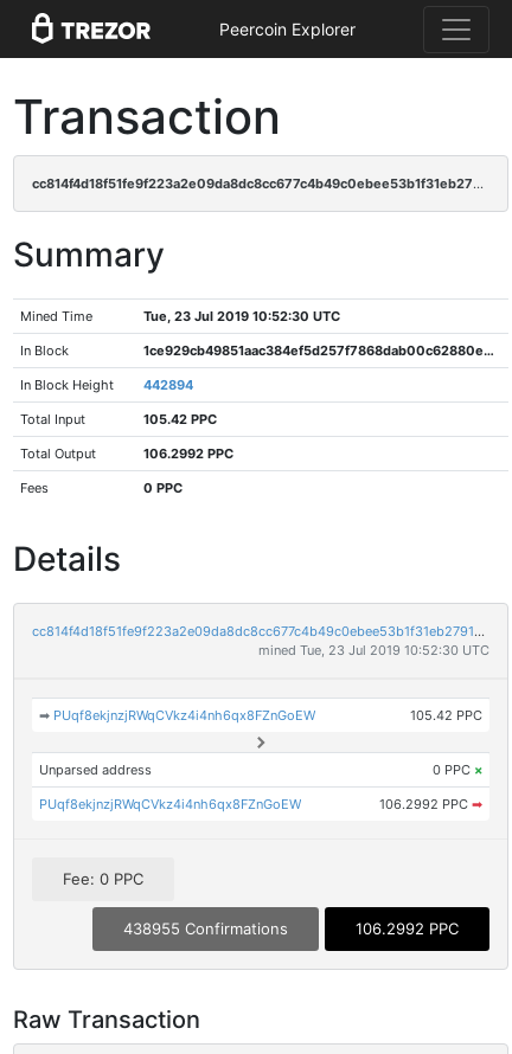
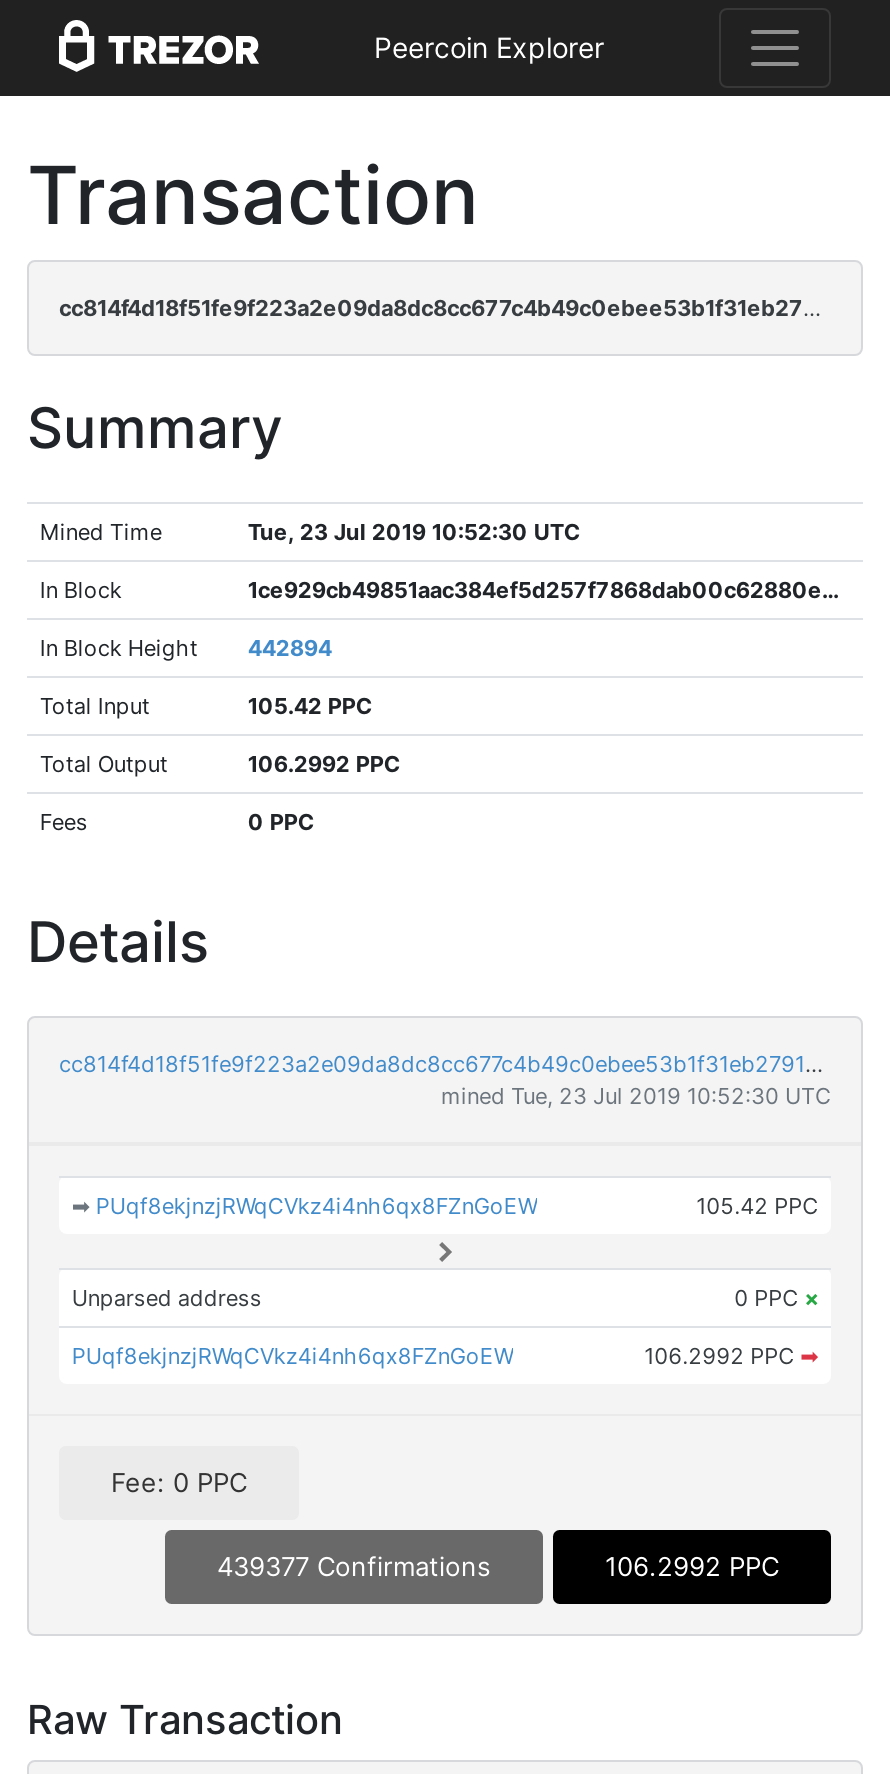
[123,919,288,938] 438955 Confirmations -> [217,1551,491,1583] 439377 Confirmations

